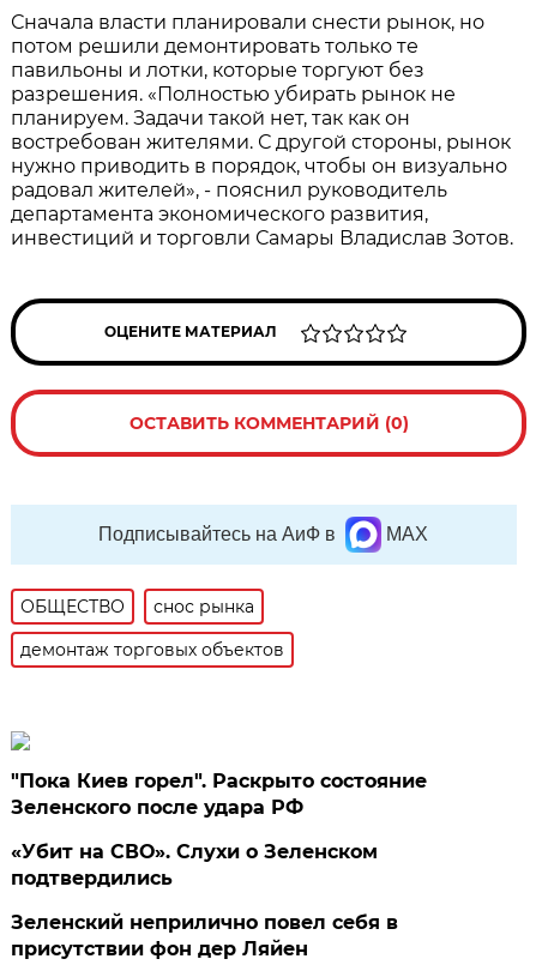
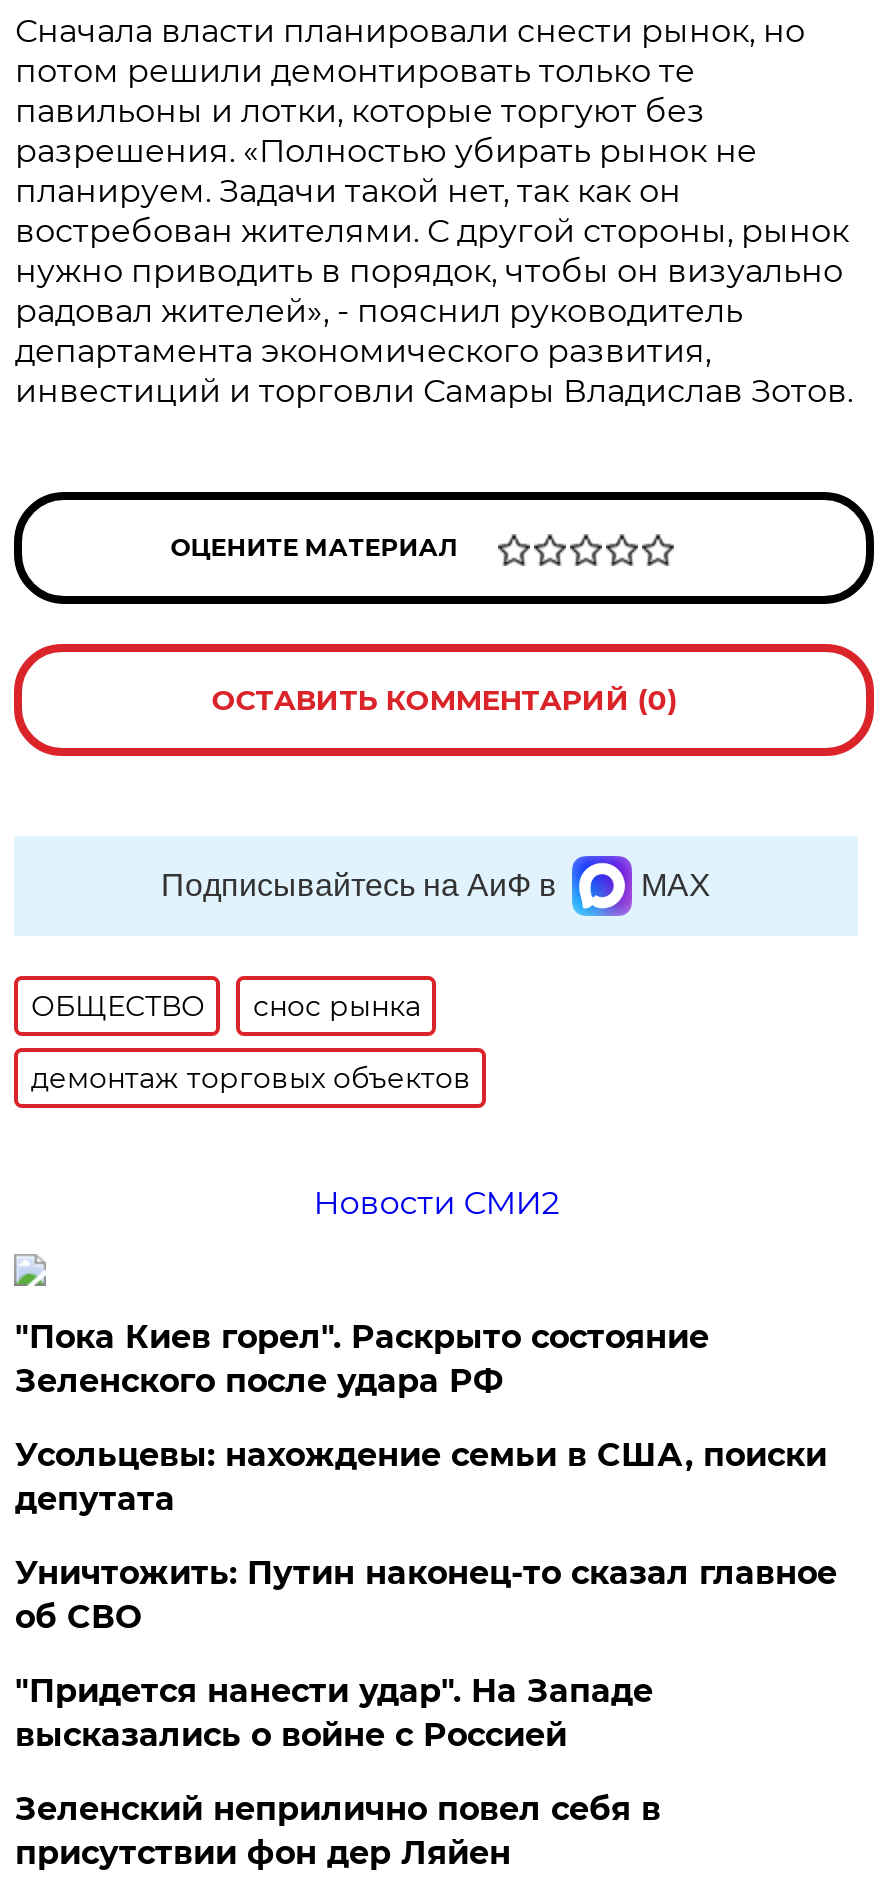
none -> [313,1184,559,1222] Новости СМИ2
[11,840,378,889] «Убит на СВО». Слухи о Зеленском | подтвердились -> [15,1436,837,1754] Усольцевы: нахождение семьи в США, поиски | депутата | Уничтожить: Путин наконец-то сказал главное | об СВО | "Придется нанести удар". На Западе | высказались о войне с Россией

